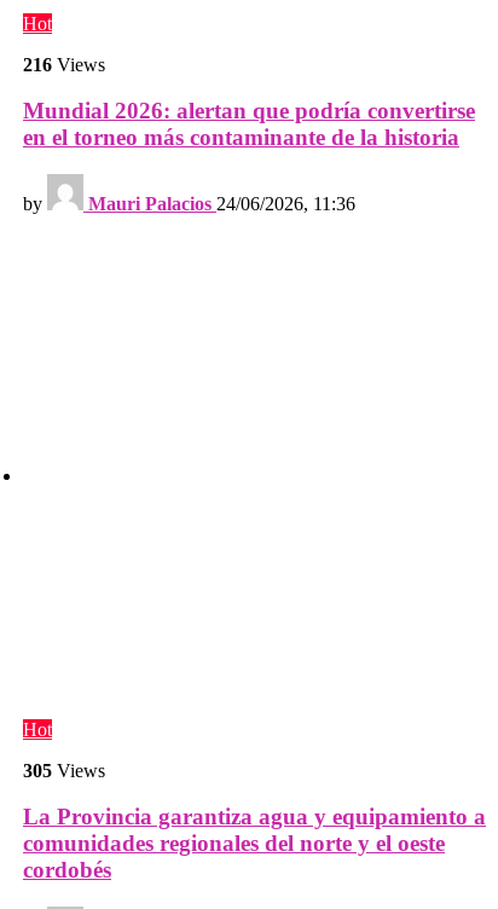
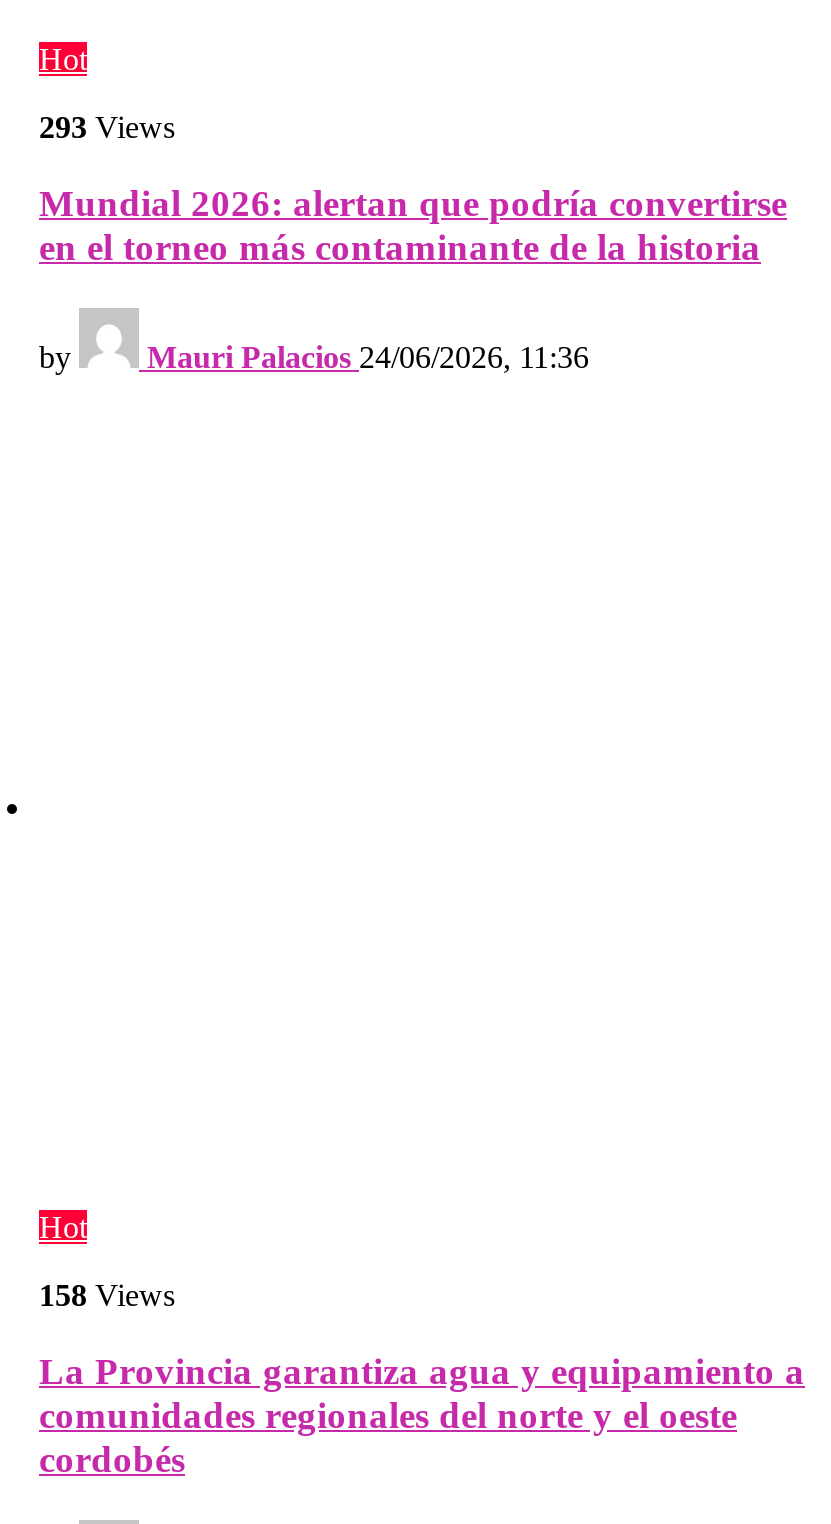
[23,54,105,74] 216 Views -> [39,109,175,143] 293 Views
[23,760,105,781] 305 Views -> [39,1277,175,1311] 158 Views

